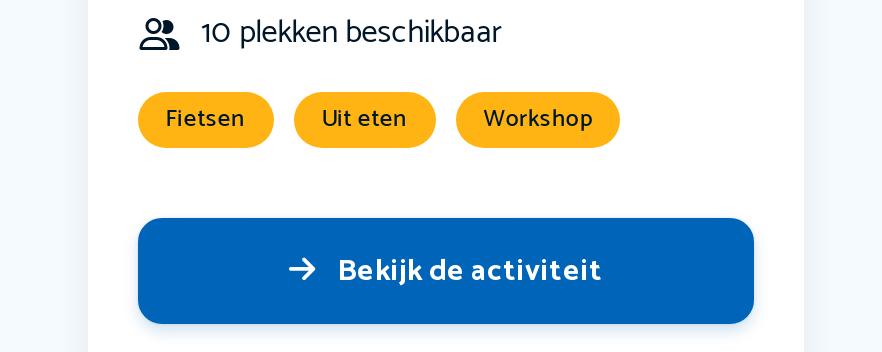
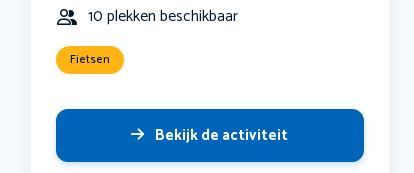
[322,101,592,139] Uit eten | Workshop -> none

